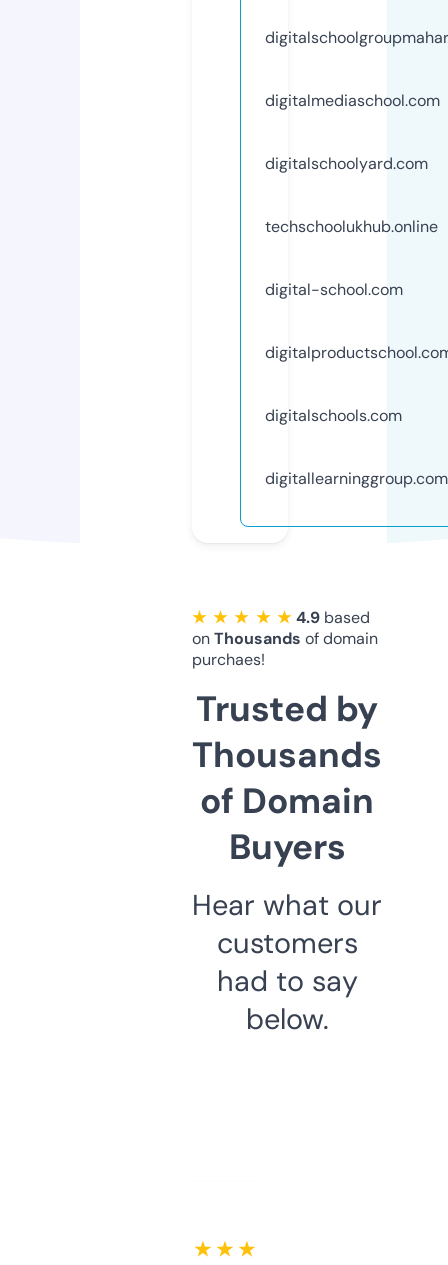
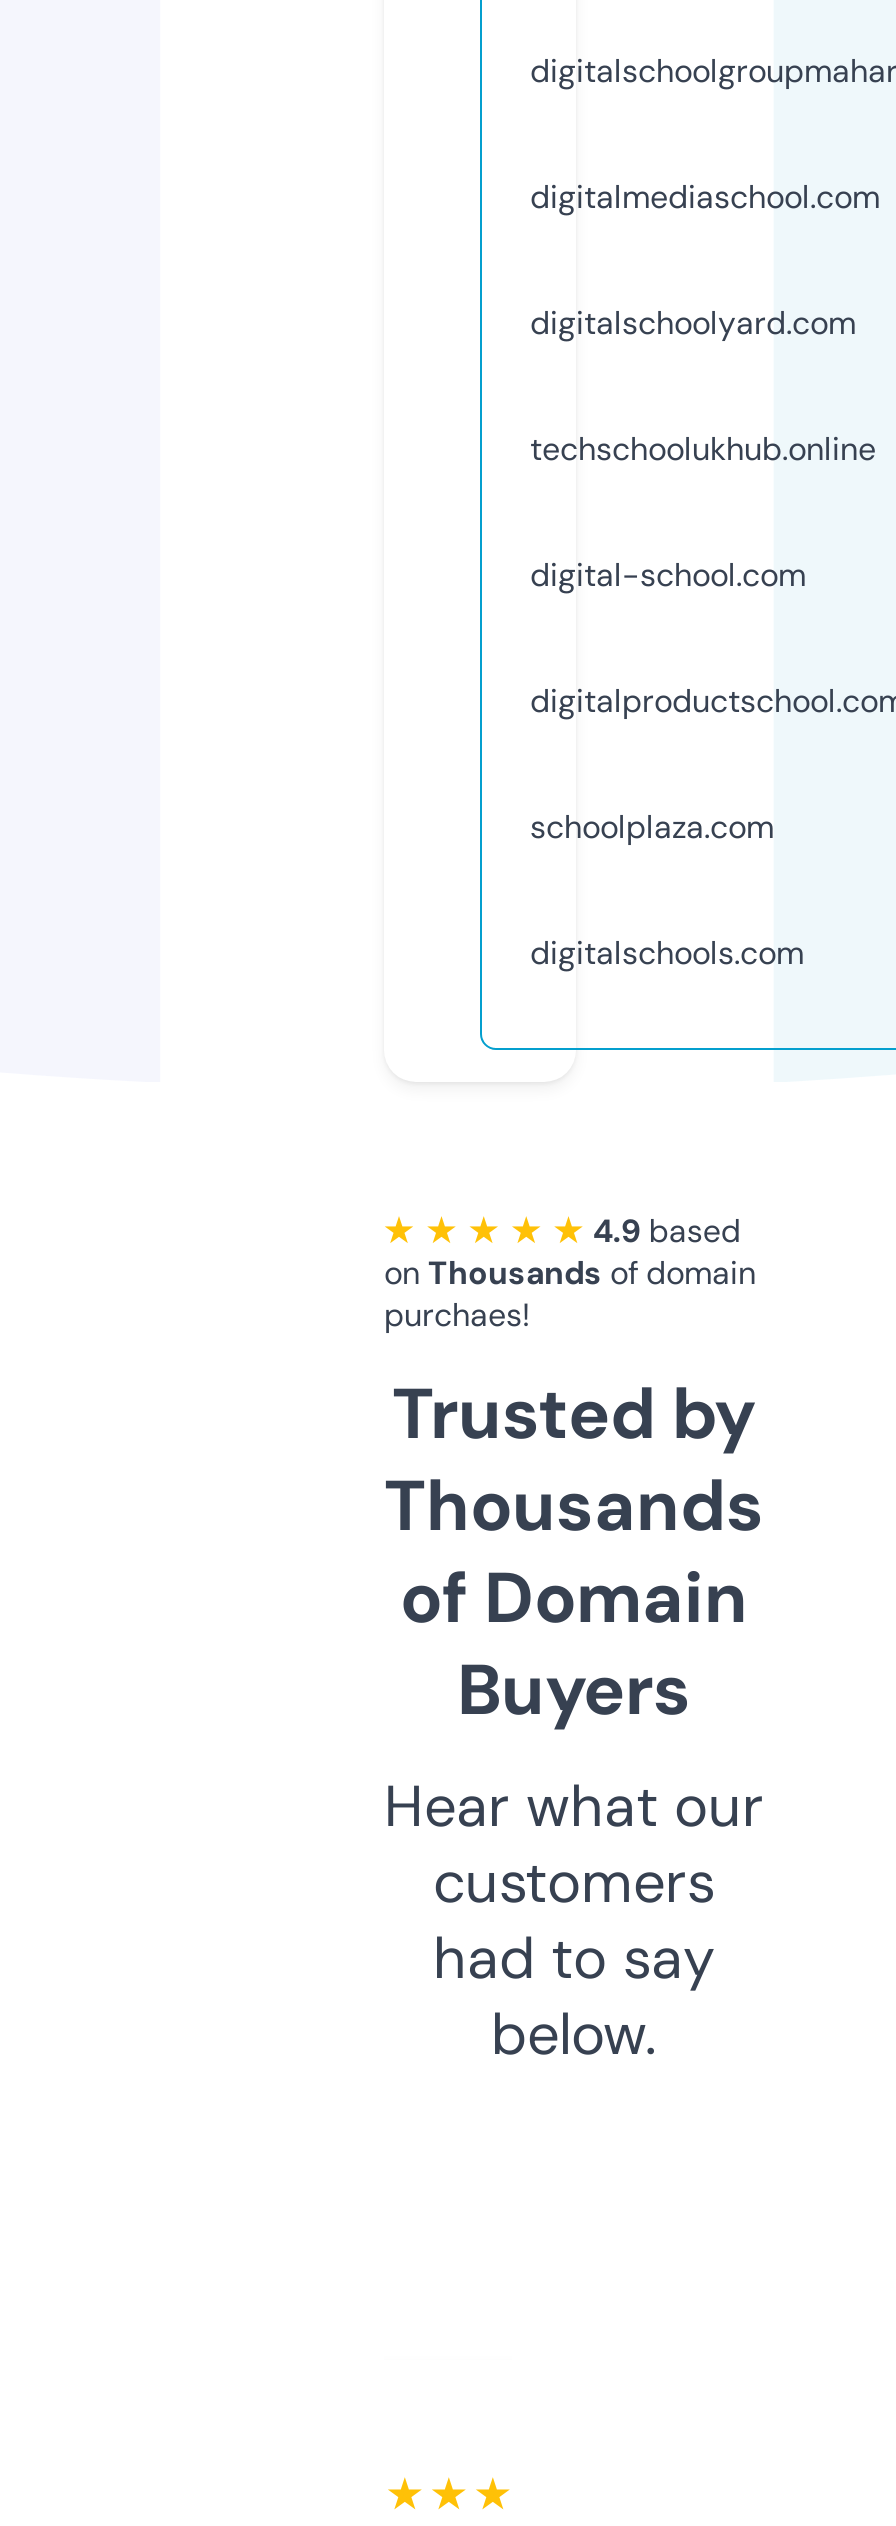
none -> [530,806,774,848] schoolplaza.com
moved [265,405,402,426] -> [530,932,804,974]: digitalschools.com
[265,468,448,489] digitallearninggroup.com -> none

